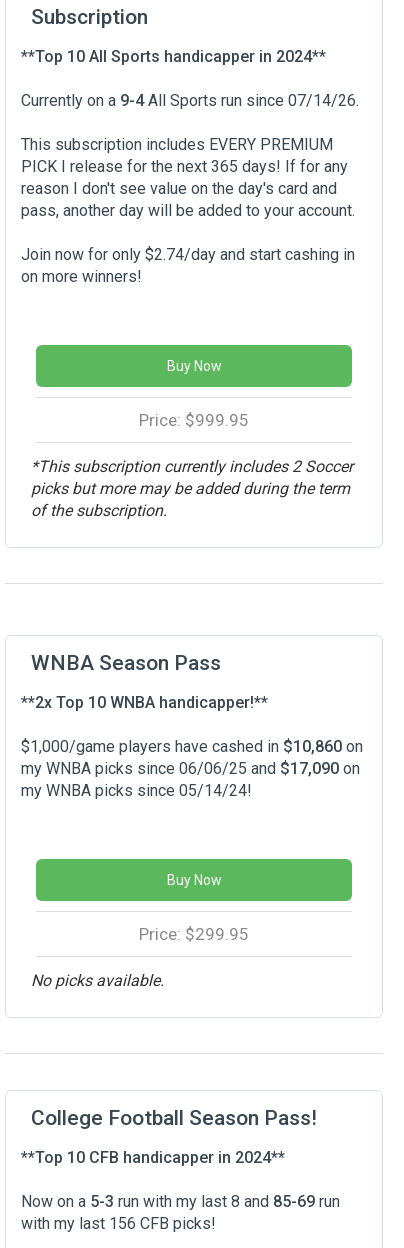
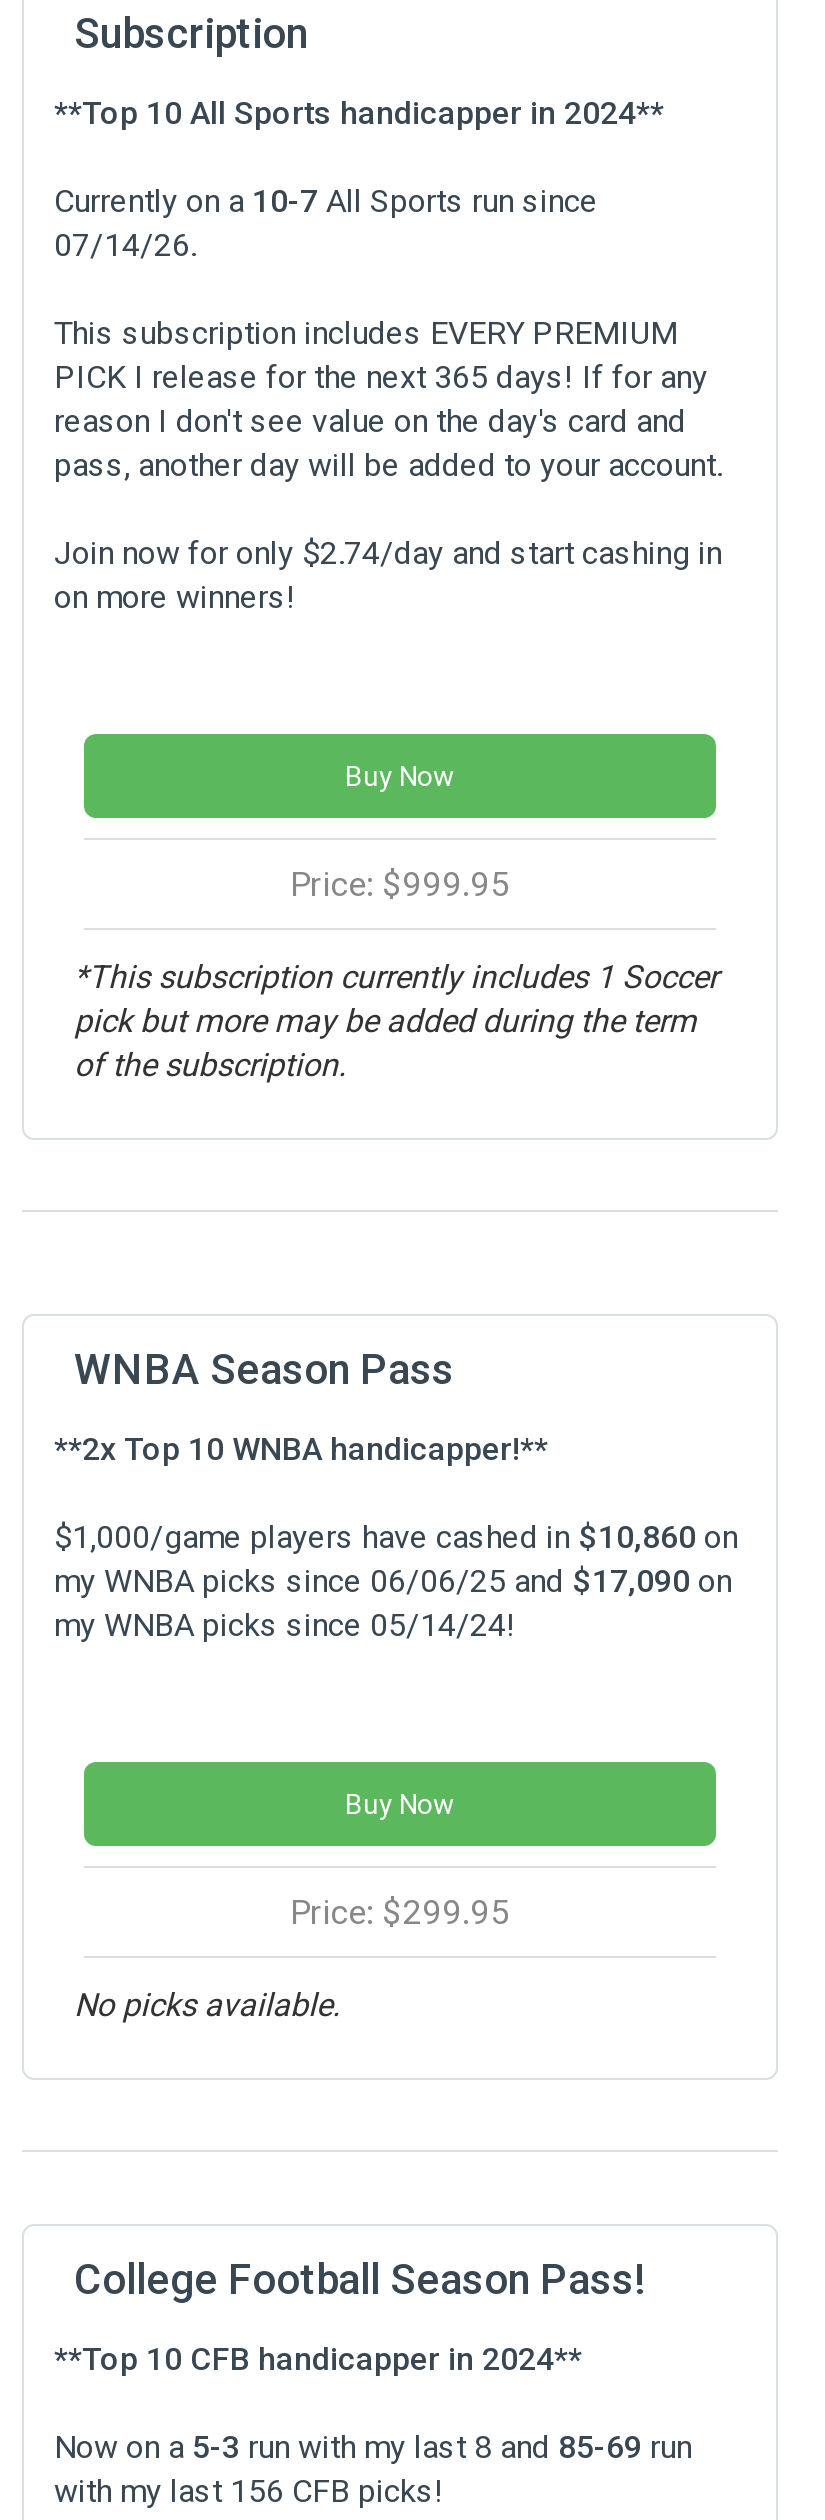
[21,91,359,110] Currently on a 9-4All Sports run since 07/14/26. -> [54,182,598,264] Currently on a 10-7 All Sports run since | 07/14/26.
[31,457,353,476] *This subscription currently includes 2 Soccer -> [74,958,718,996] *This subscription currently includes 1 Soccer
[31,479,350,498] picks but more may be added during the term -> [74,1002,696,1040] pick but more may be added during the term

